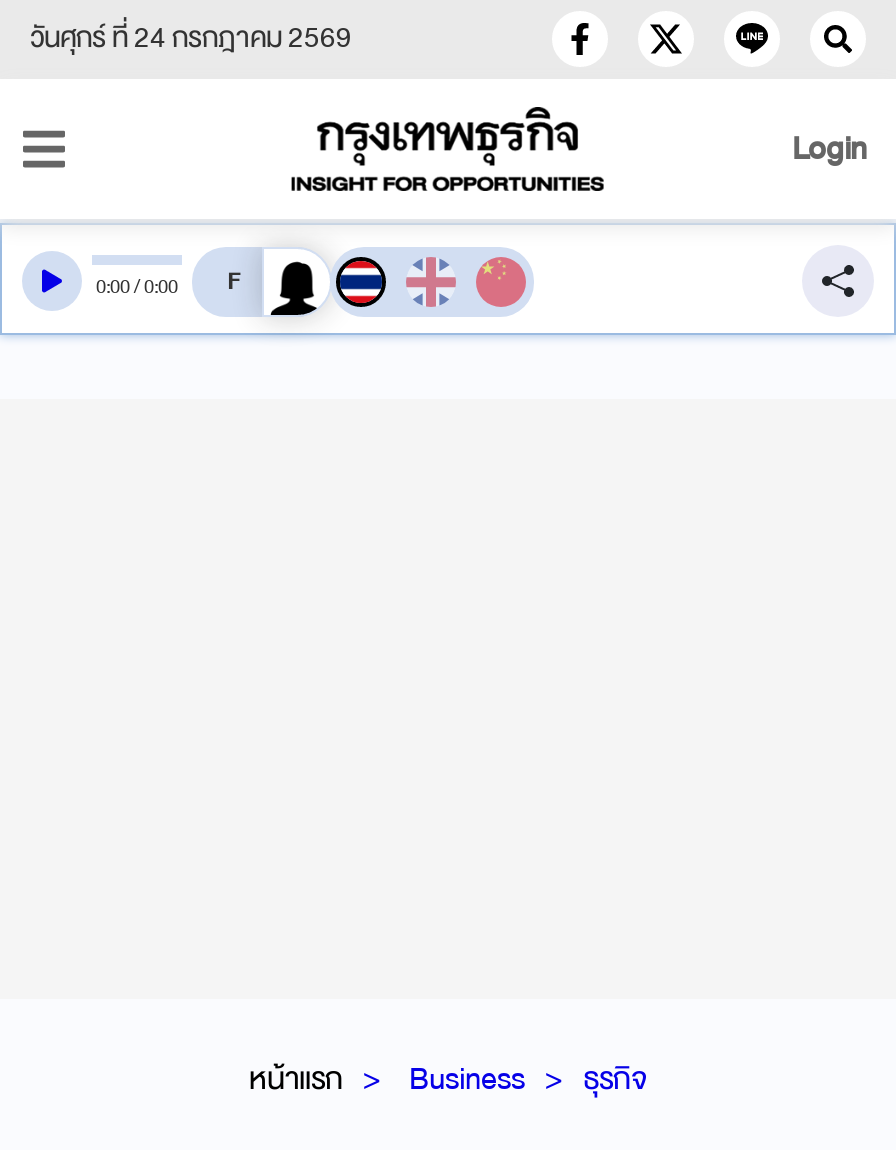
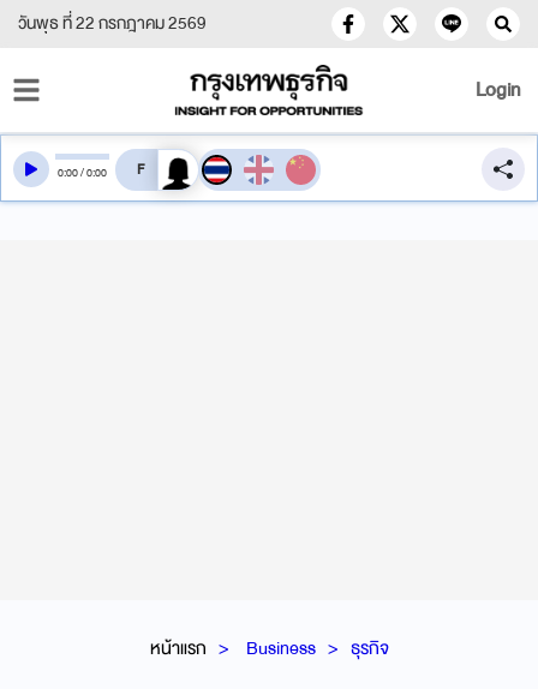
[30,13,352,63] วันศุกร์ ที่ 24 กรกฎาคม 2569 -> [18,8,207,38] วันพุธ ที่ 22 กรกฎาคม 2569

